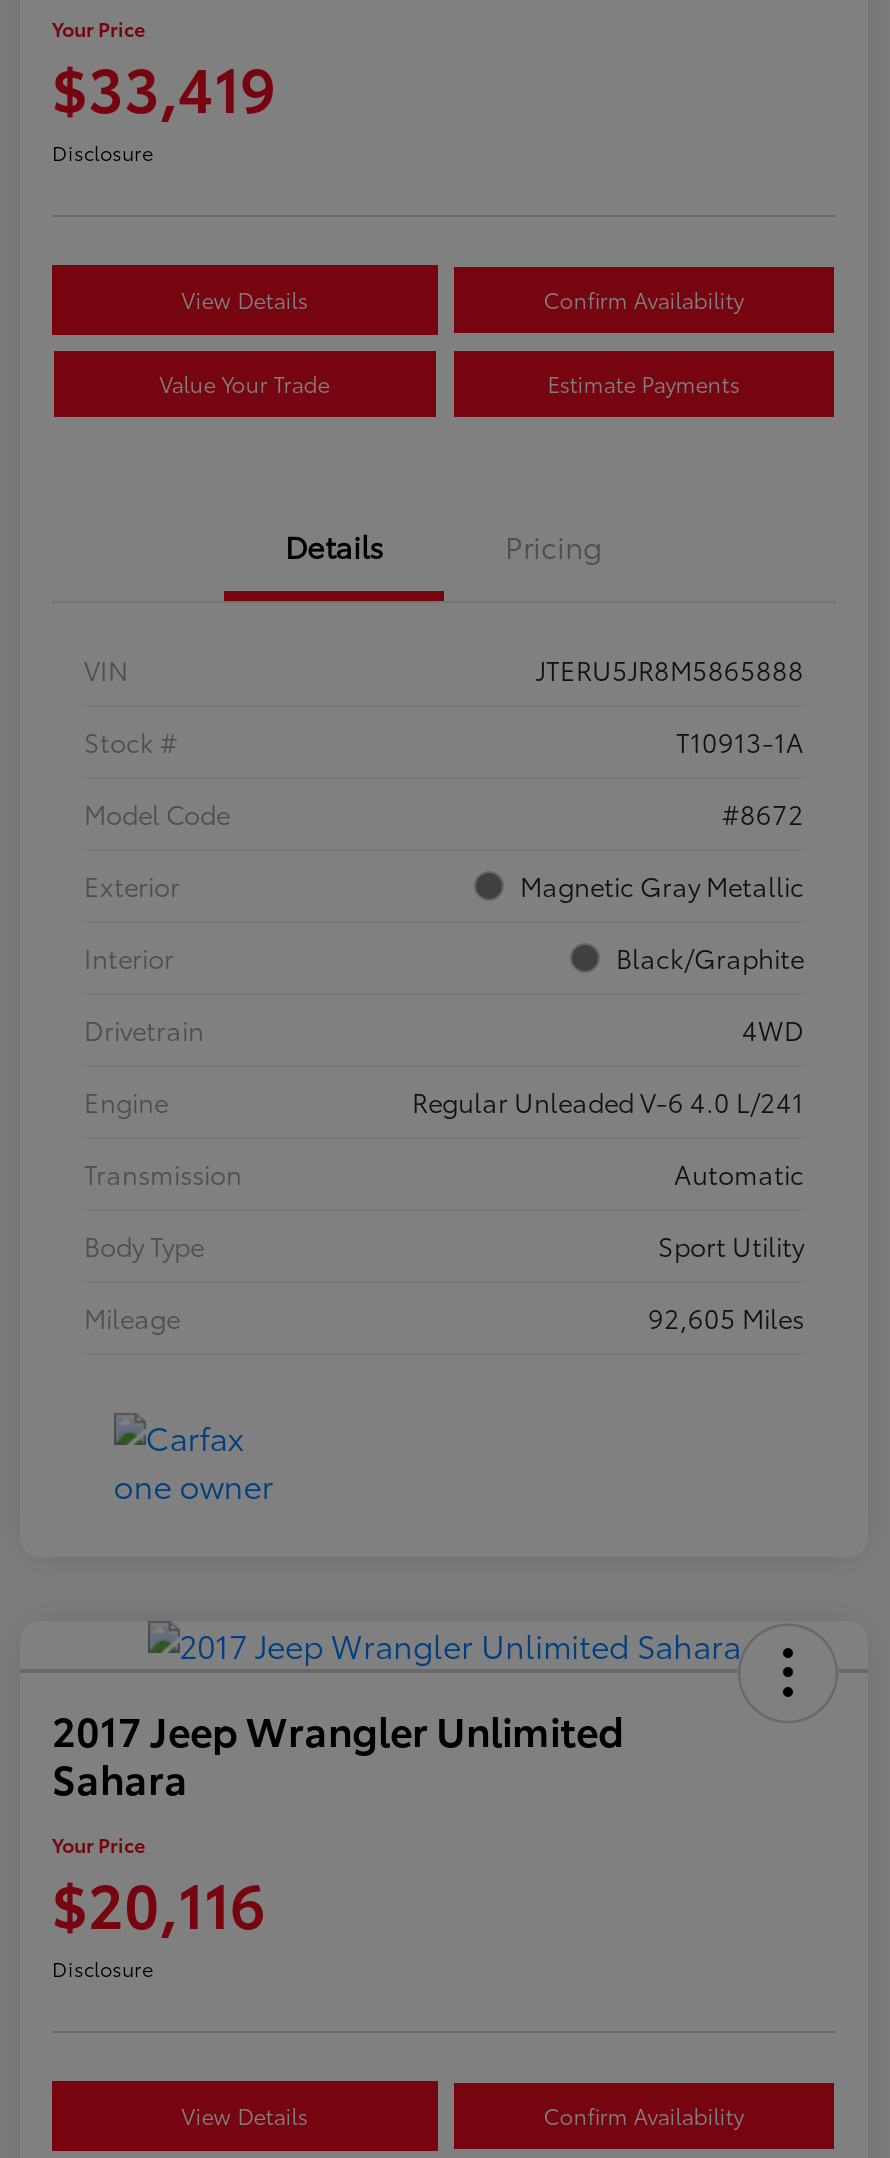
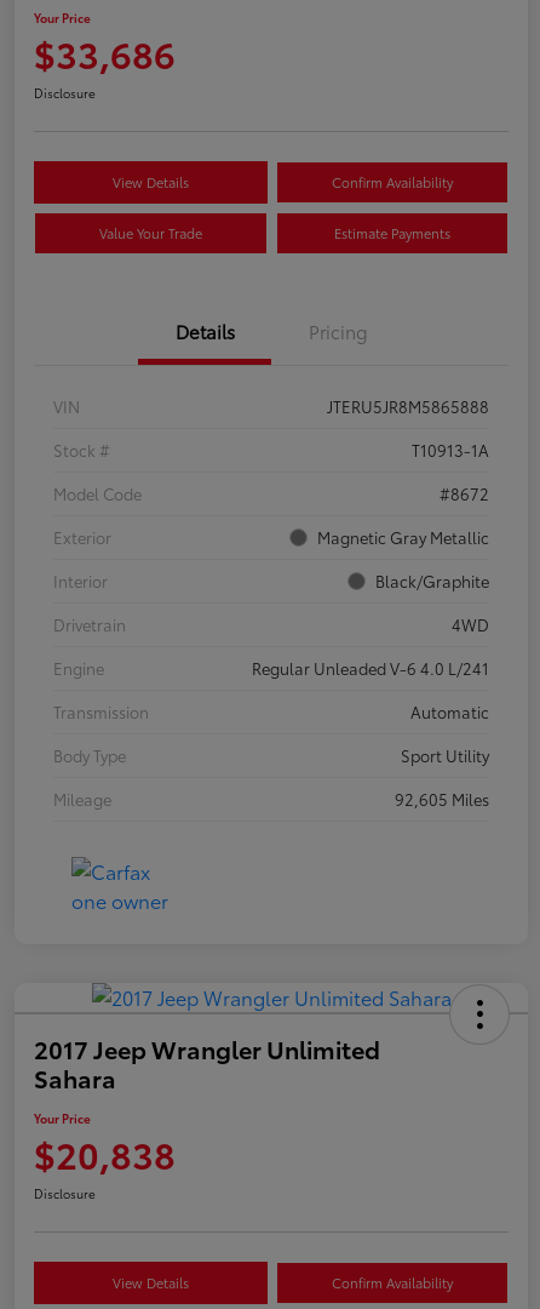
[52,42,276,128] $33,419 -> [34,26,176,78] $33,686
[52,1858,266,1944] $20,116 -> [34,1127,176,1179] $20,838

